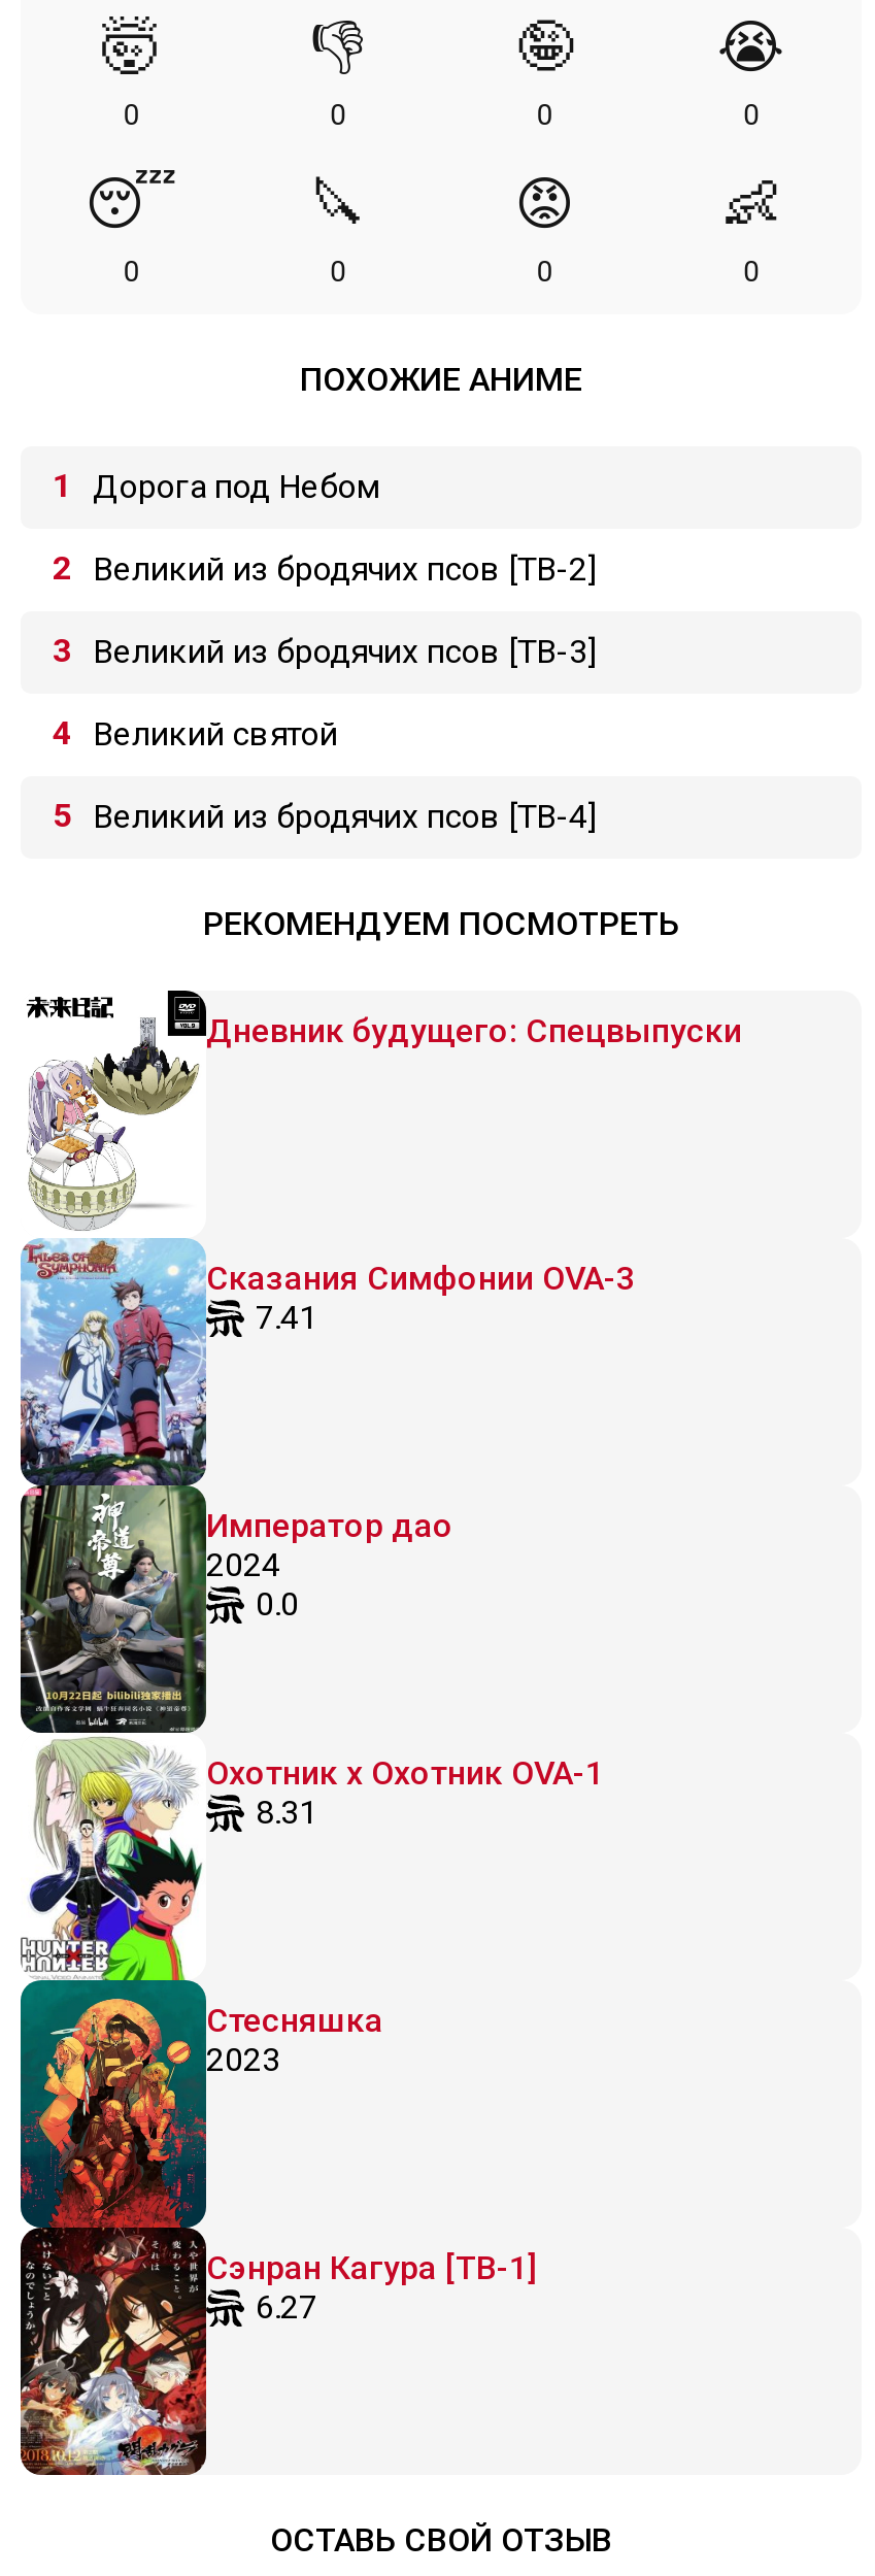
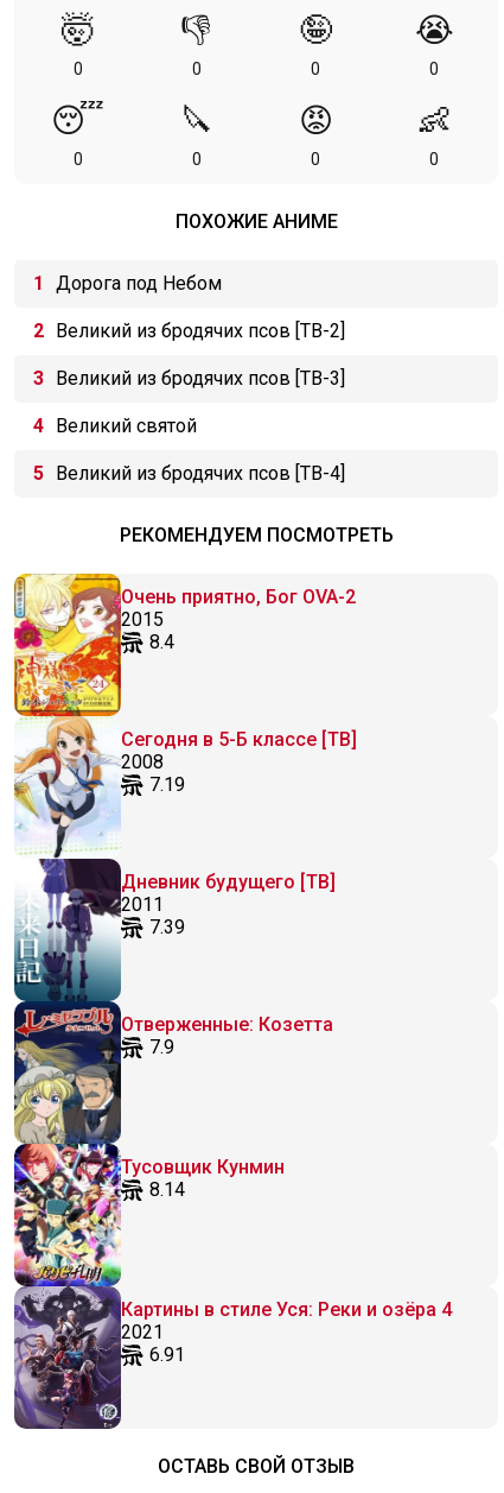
[19,989,742,2477] [image] | Дневник будущего: Спецвыпуски -> [13,572,356,1430] [image] | Очень приятно, Бог OVA-2 | 2015 | 8.4
[206,1259,635,1337] Сказания Симфонии OVA-3 | 7.41 -> [121,728,357,796] Сегодня в 5-Б классе [ТВ] | 2008 | 7.19
[206,1506,453,1624] Император дао | 2024 | 0.0 -> [121,871,336,938] Дневник будущего [ТВ] | 2011 | 7.39
[206,1753,604,1832] Охотник х Охотник OVA-1 | 8.31 -> [121,1013,333,1058] Отверженные: Козетта | 7.9
[206,2001,383,2079] Стесняшка | 2023 -> [121,1156,285,1201] Тусовщик Кунмин | 8.14
[206,2248,538,2327] Сэнран Кагура [ТВ-1] | 6.27 -> [121,1298,452,1366] Картины в стиле Уся: Реки и озёра 4 | 2021 | 6.91

